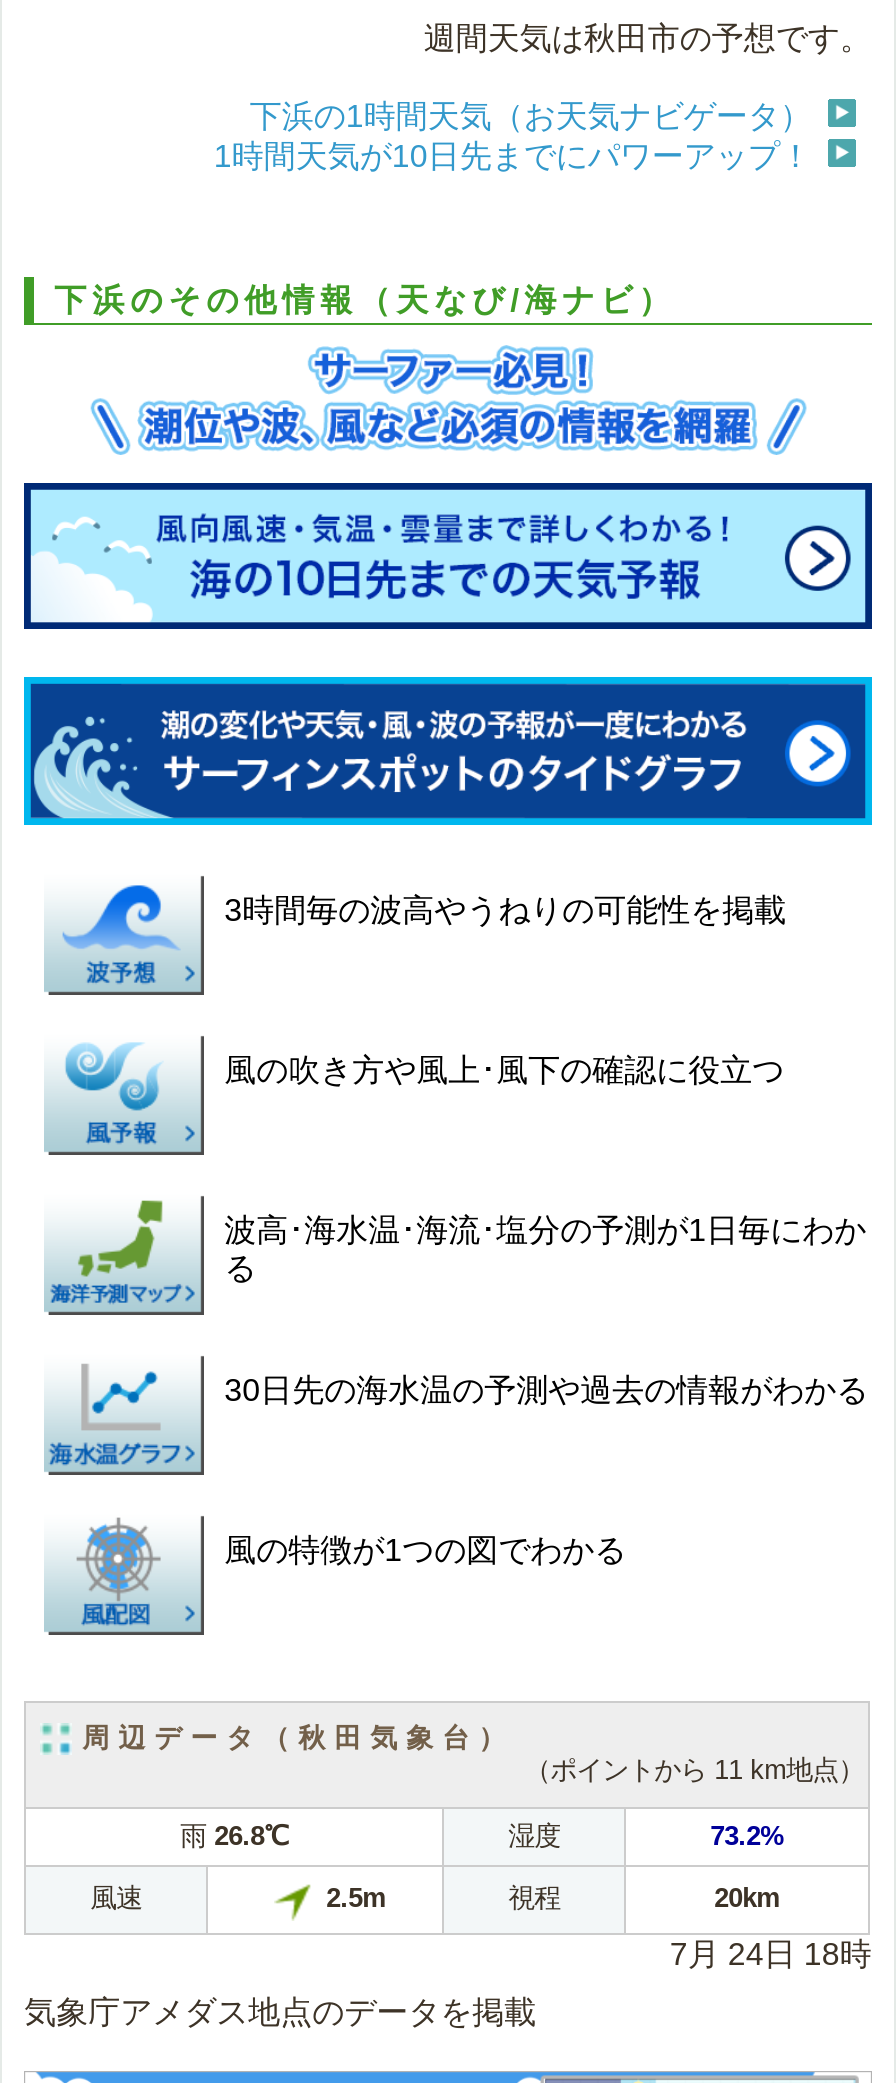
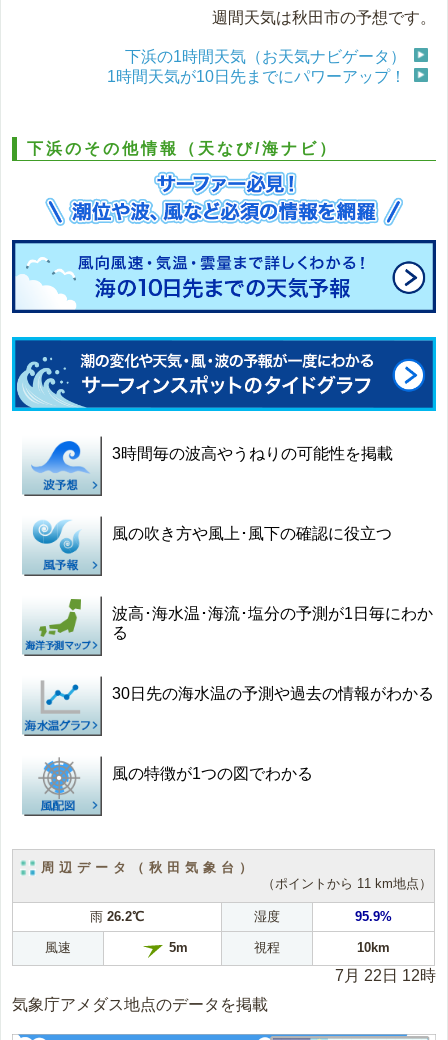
[180,1820,288,1850] 雨26.8℃ -> [90,909,144,924] 雨26.2℃
[710,1820,784,1850] 73.2% -> [355,909,392,924] 95.9%
[326,1883,386,1913] 2.5m -> [169,940,188,955] 5m
[714,1882,780,1912] 20km -> [357,940,390,955] 10km
[670,1936,872,1970] 7月 24日 18時 -> [335,967,436,984] 7月 22日 12時

